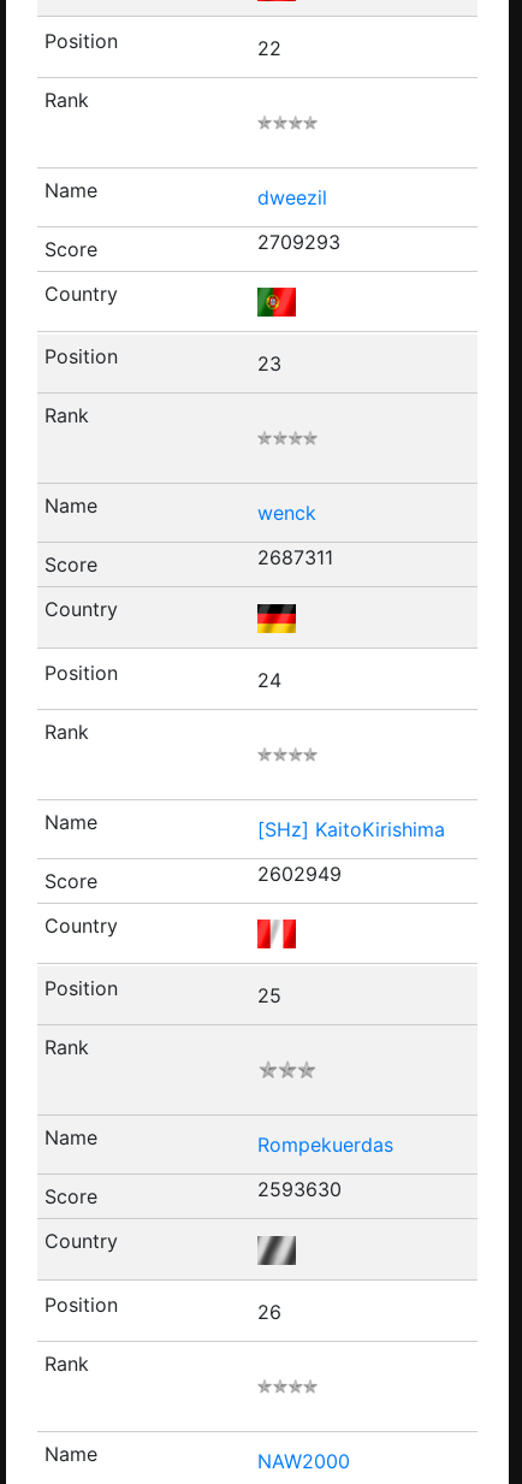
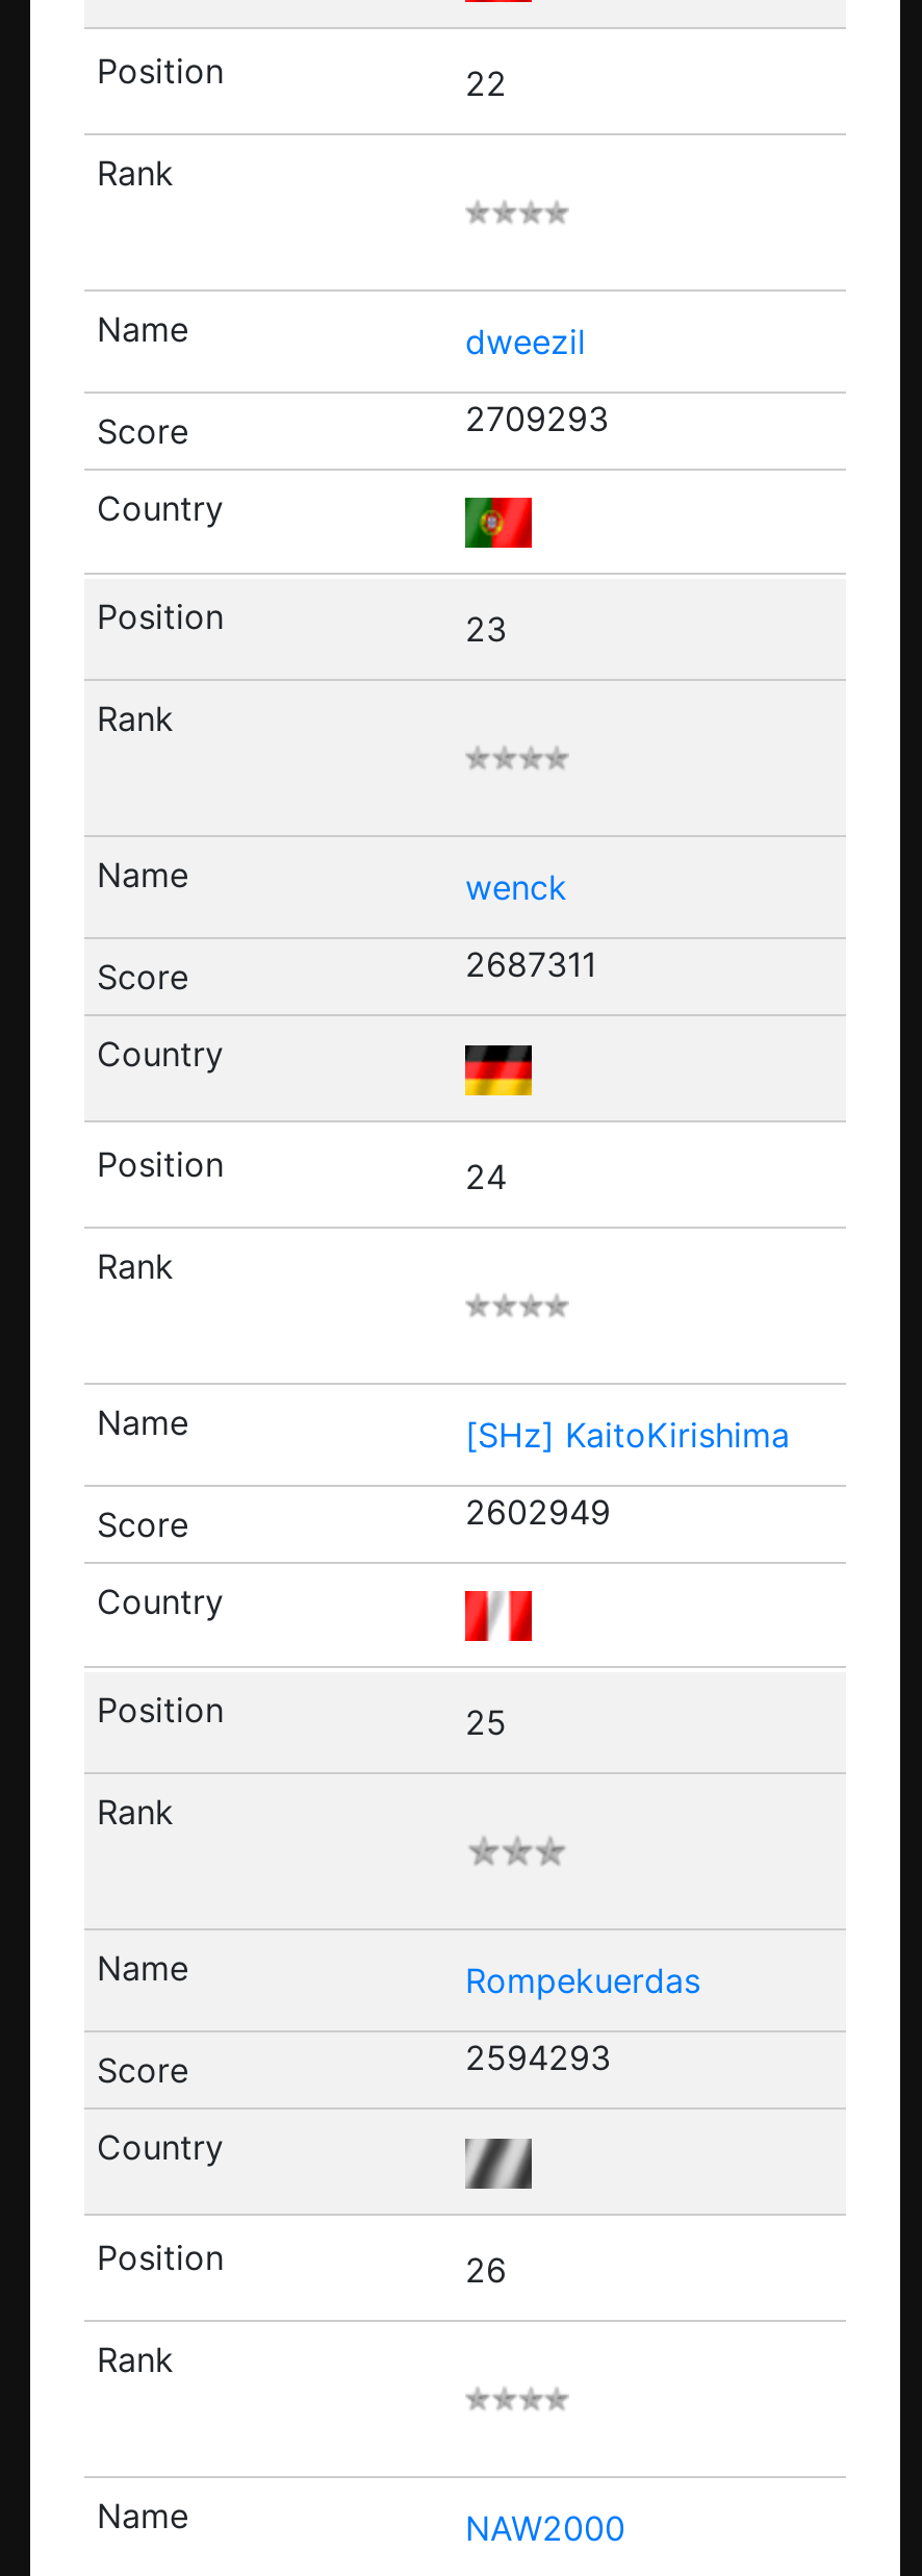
[257,1178,342,1202] 2593630 -> [465,2038,611,2079] 2594293

